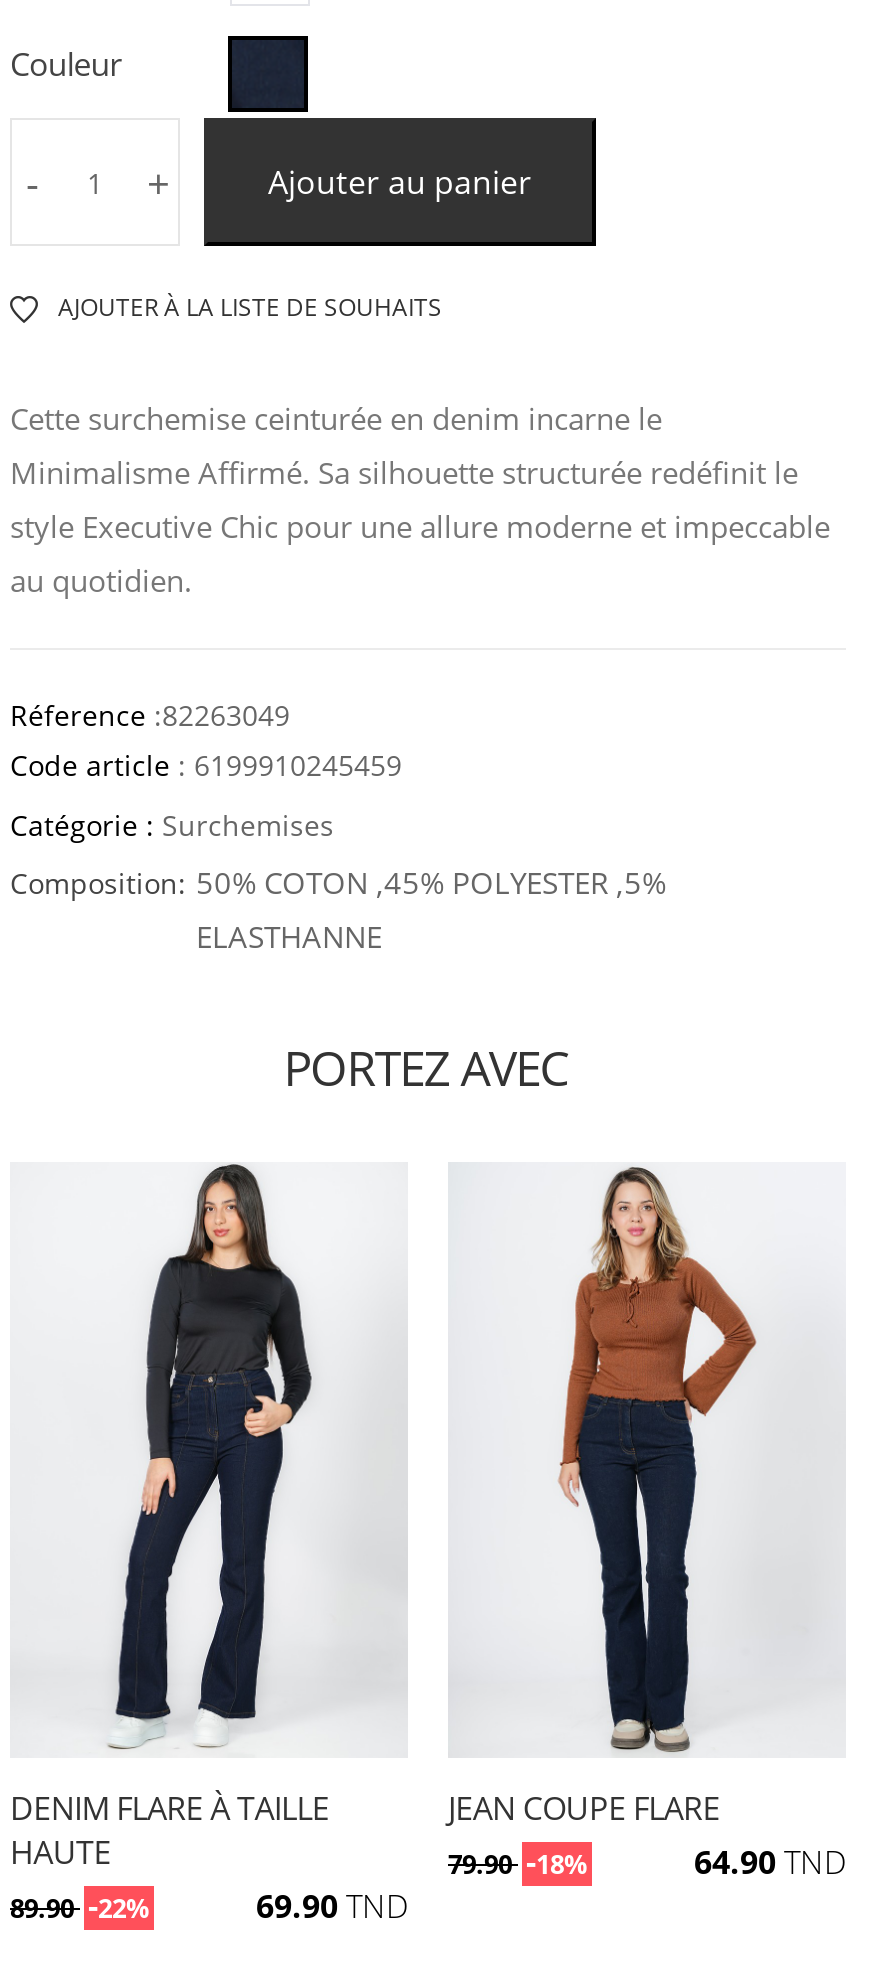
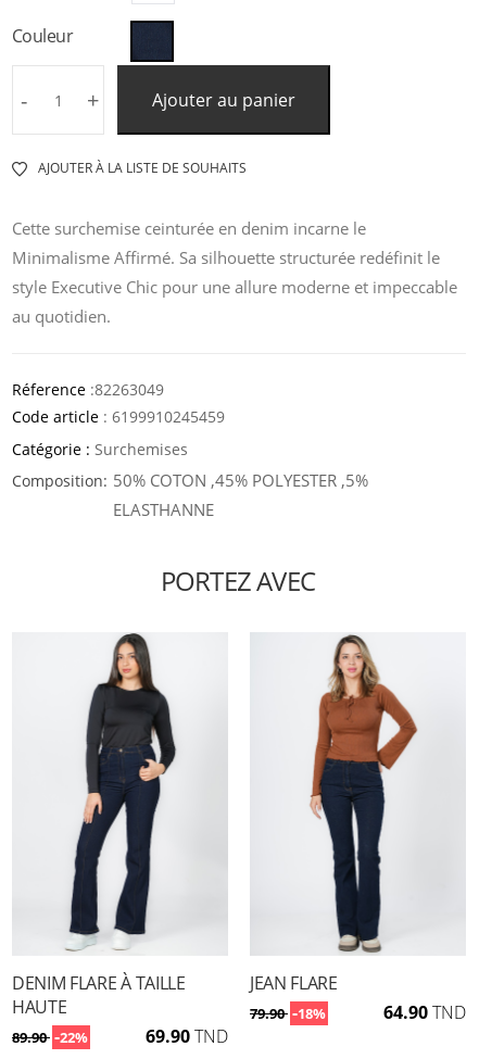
[448,1787,720,1831] JEAN COUPE FLARE -> [250,971,338,995] JEAN FLARE

